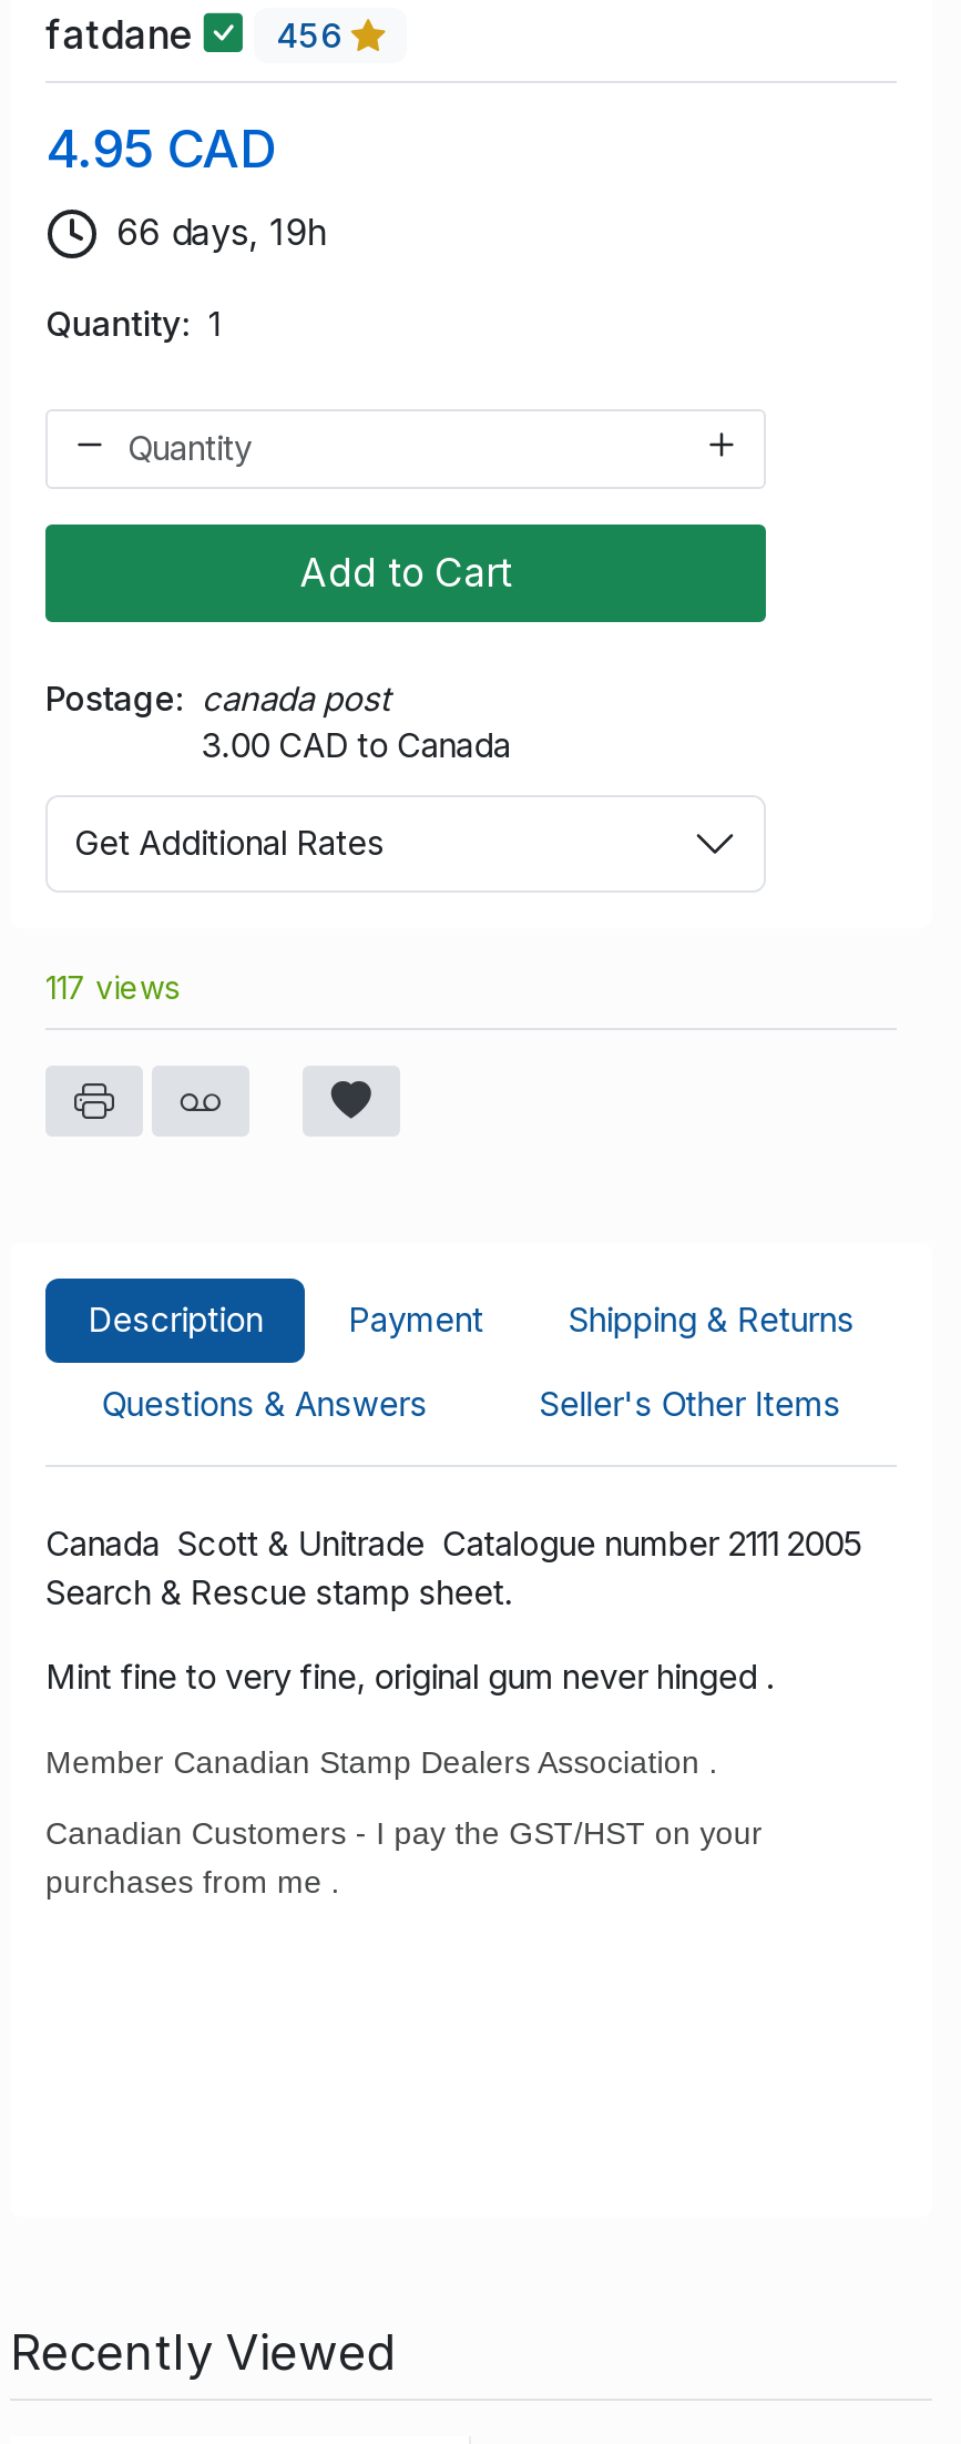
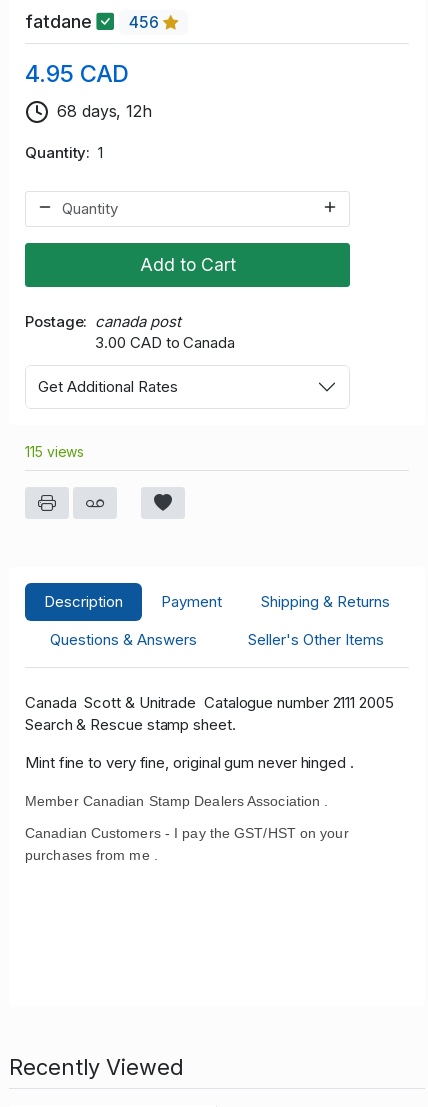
[116,210,329,255] 66 days, 19h -> [57,101,152,121] 68 days, 12h
[45,967,179,1005] 117 views -> [25,443,84,460] 115 views

